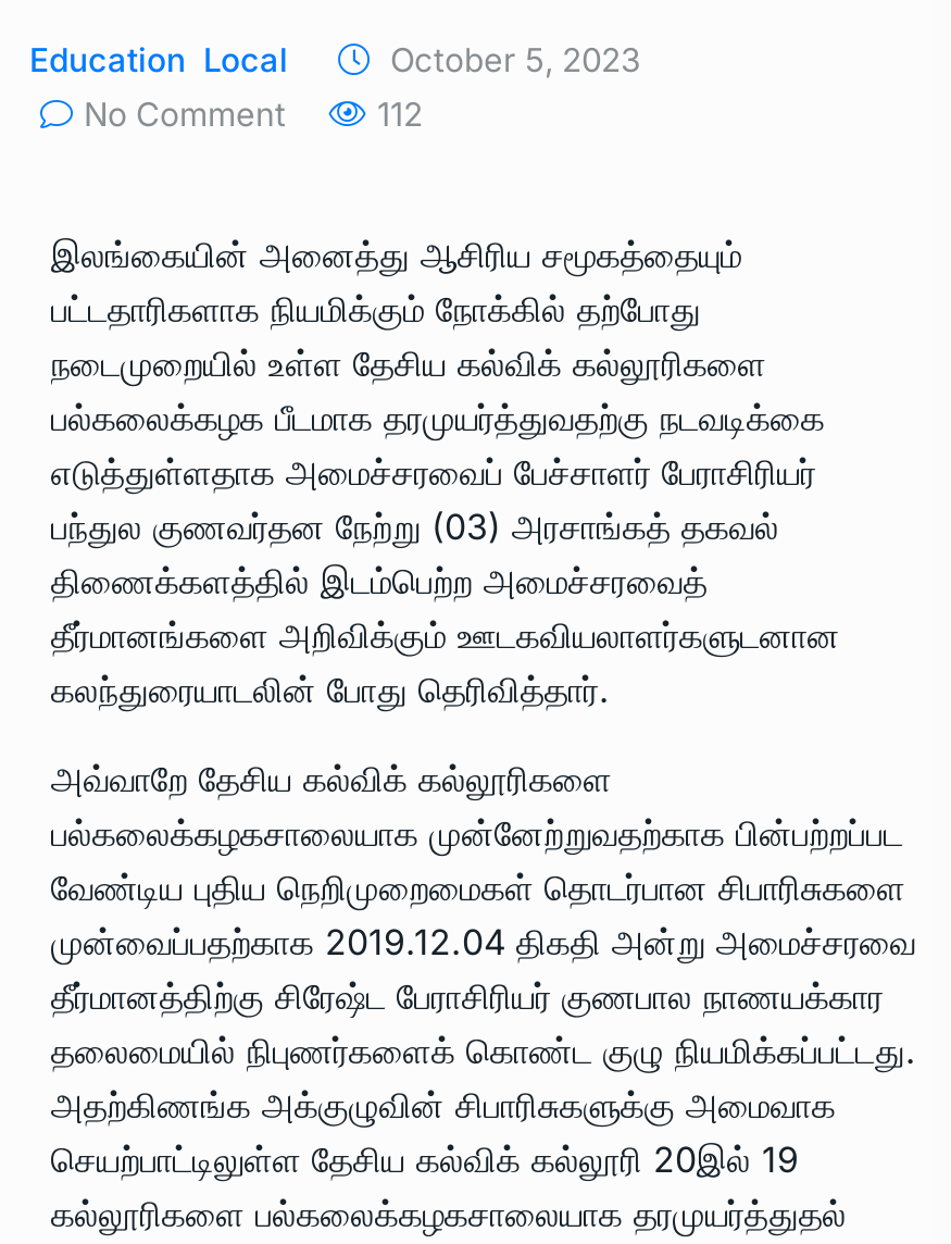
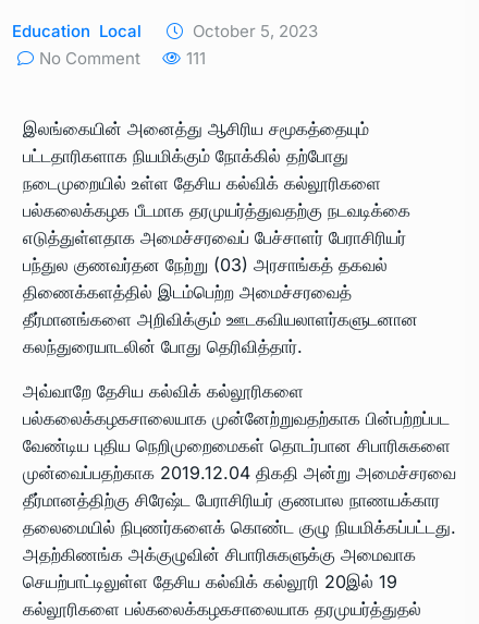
[377,94,423,136] 112 -> [186,48,206,69] 111

